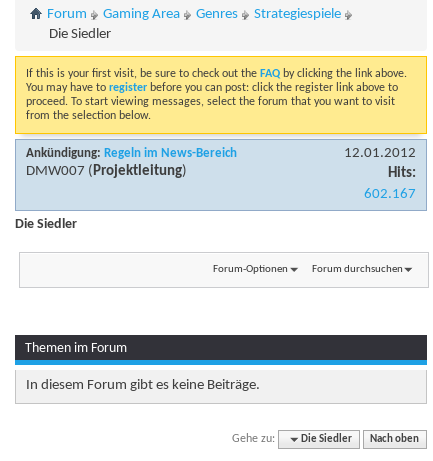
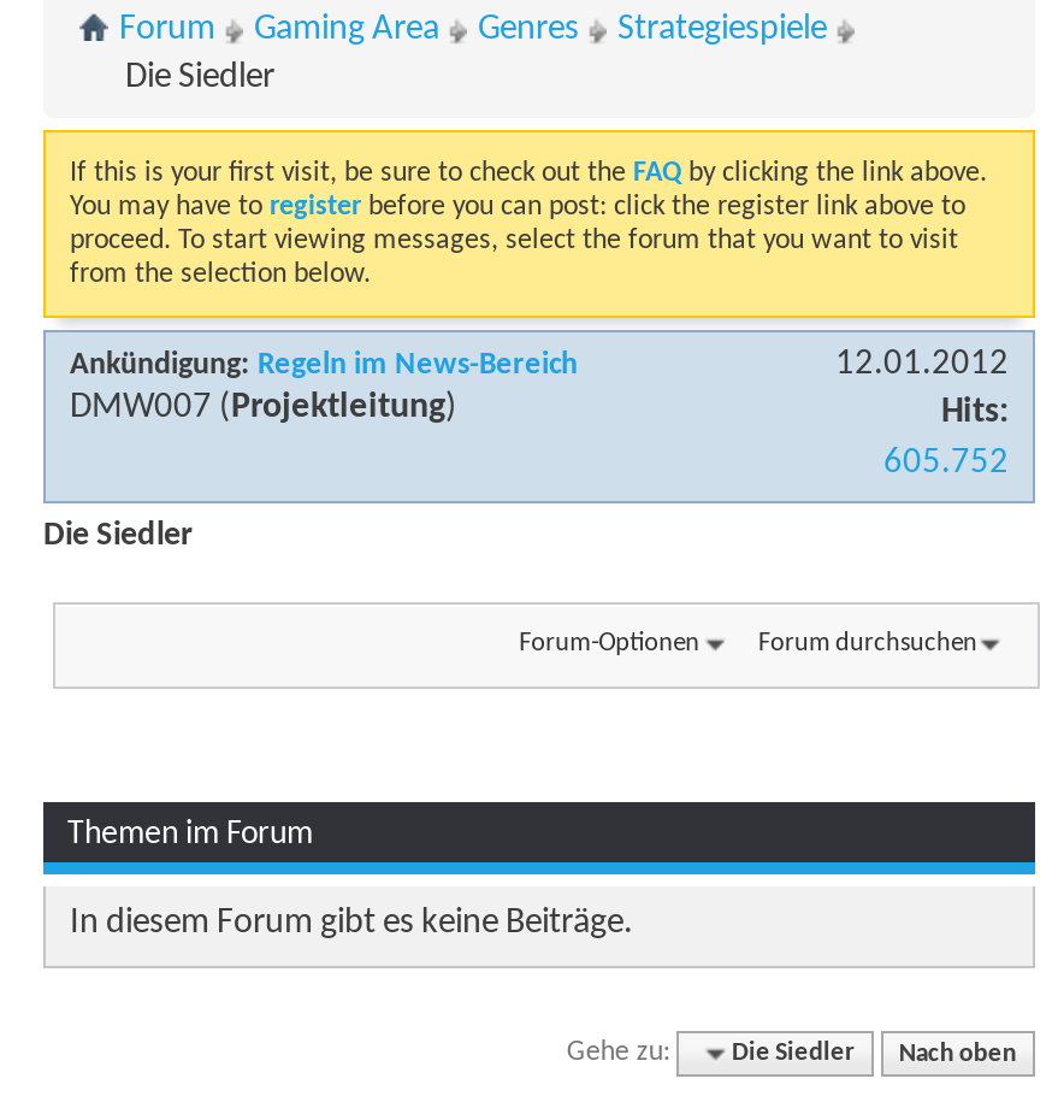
[364,187,416,202] 602.167 -> [883,446,1009,482] 605.752

